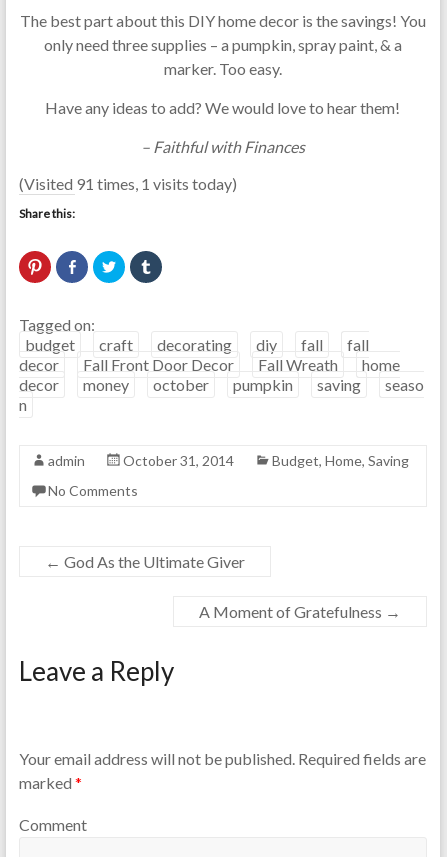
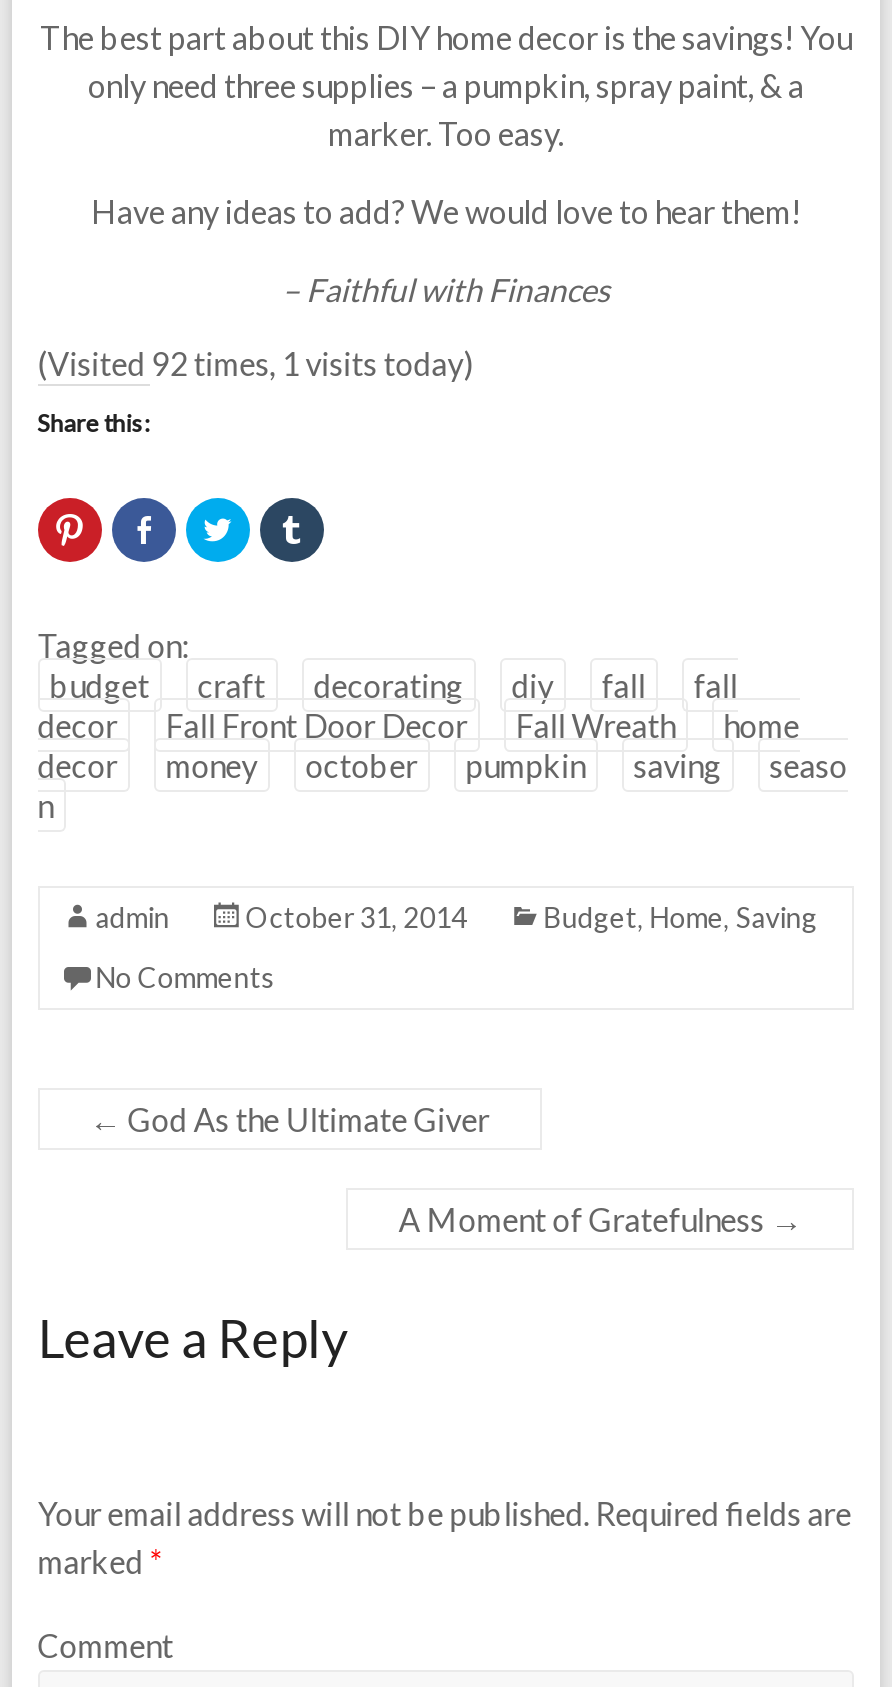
[19,173,237,192] (Visited 91 times, 1 visits today) -> [38,343,474,381] (Visited 92 times, 1 visits today)

